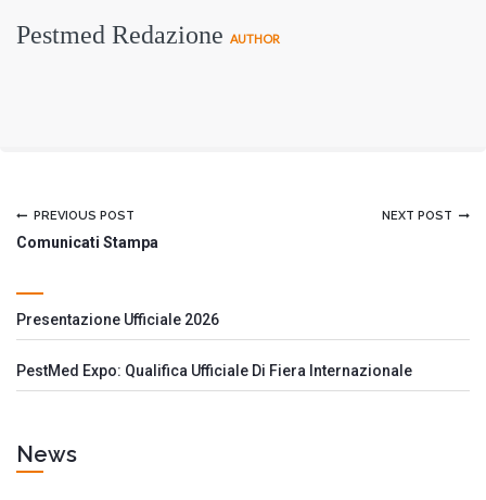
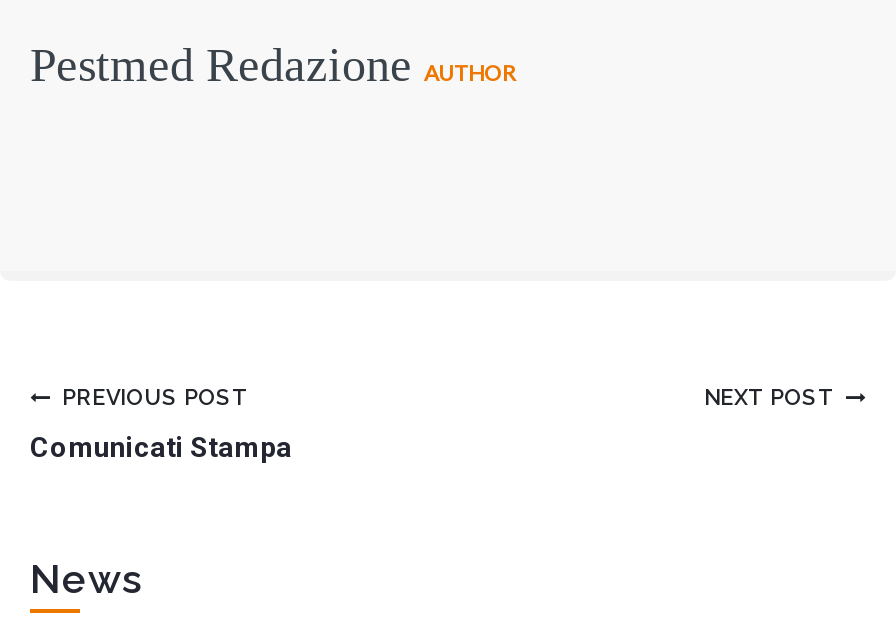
[16,311,412,380] Presentazione Ufficiale 2026 | PestMed Expo: Qualifica Ufficiale Di Fiera Internazionale -> none

